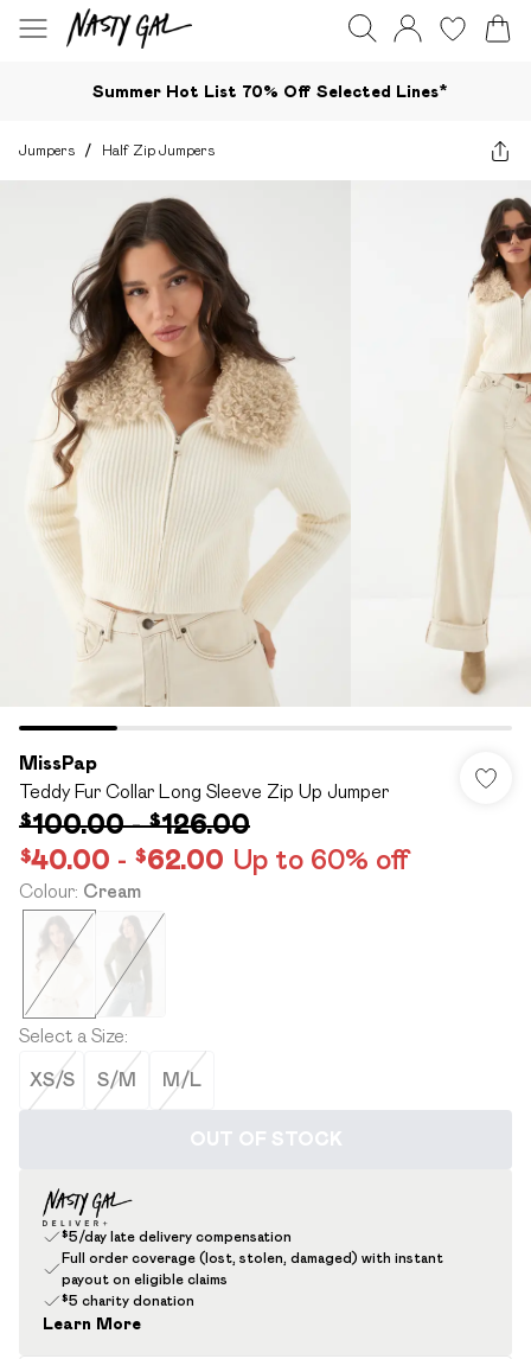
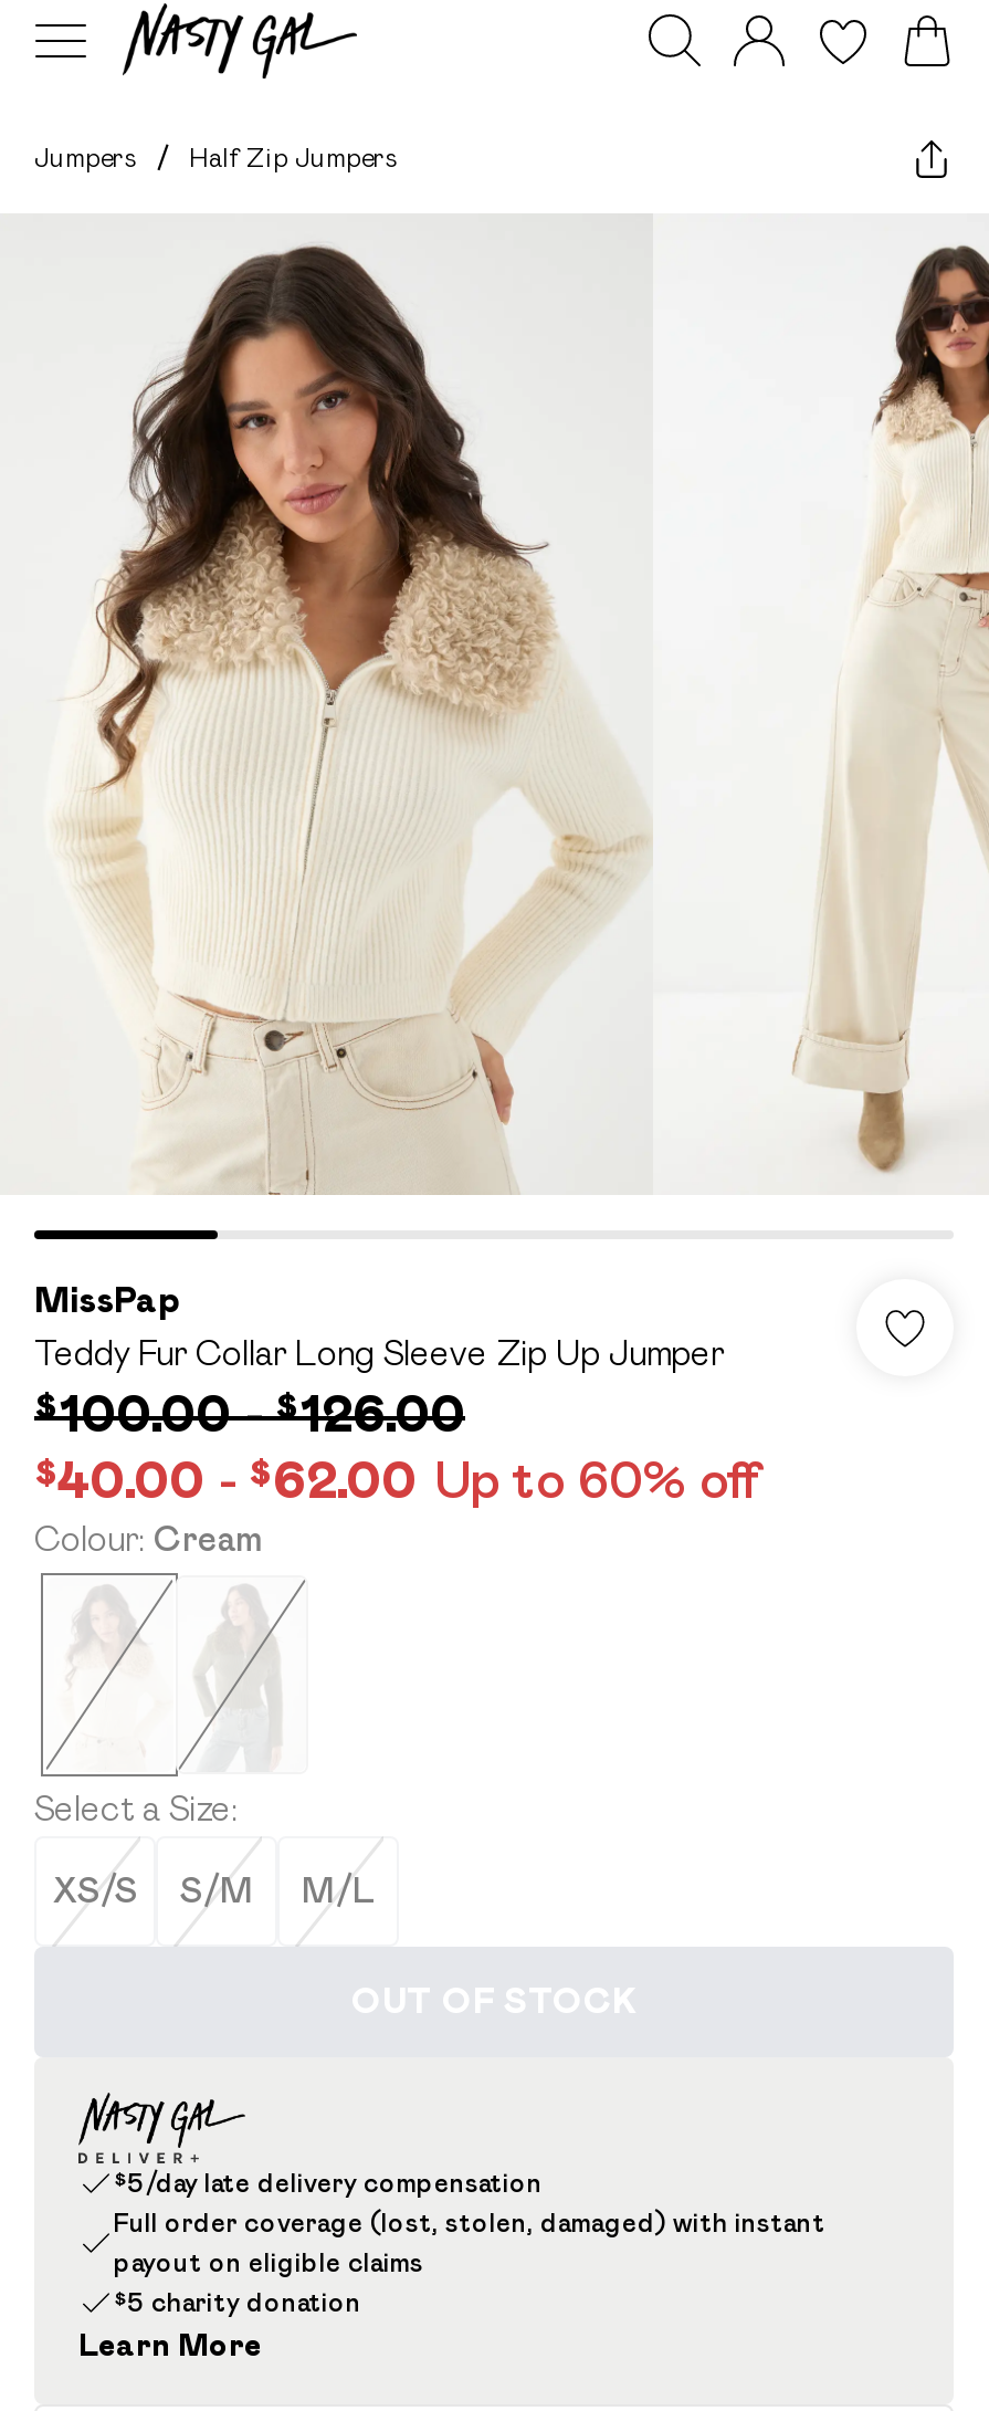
[92,81,448,100] Summer Hot List 70% Off Selected Lines* -> none

